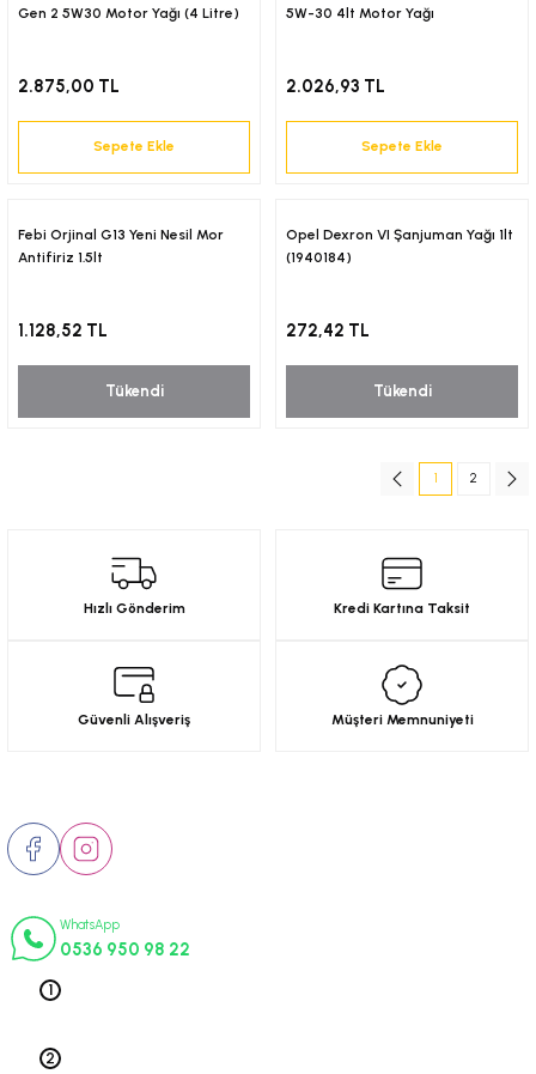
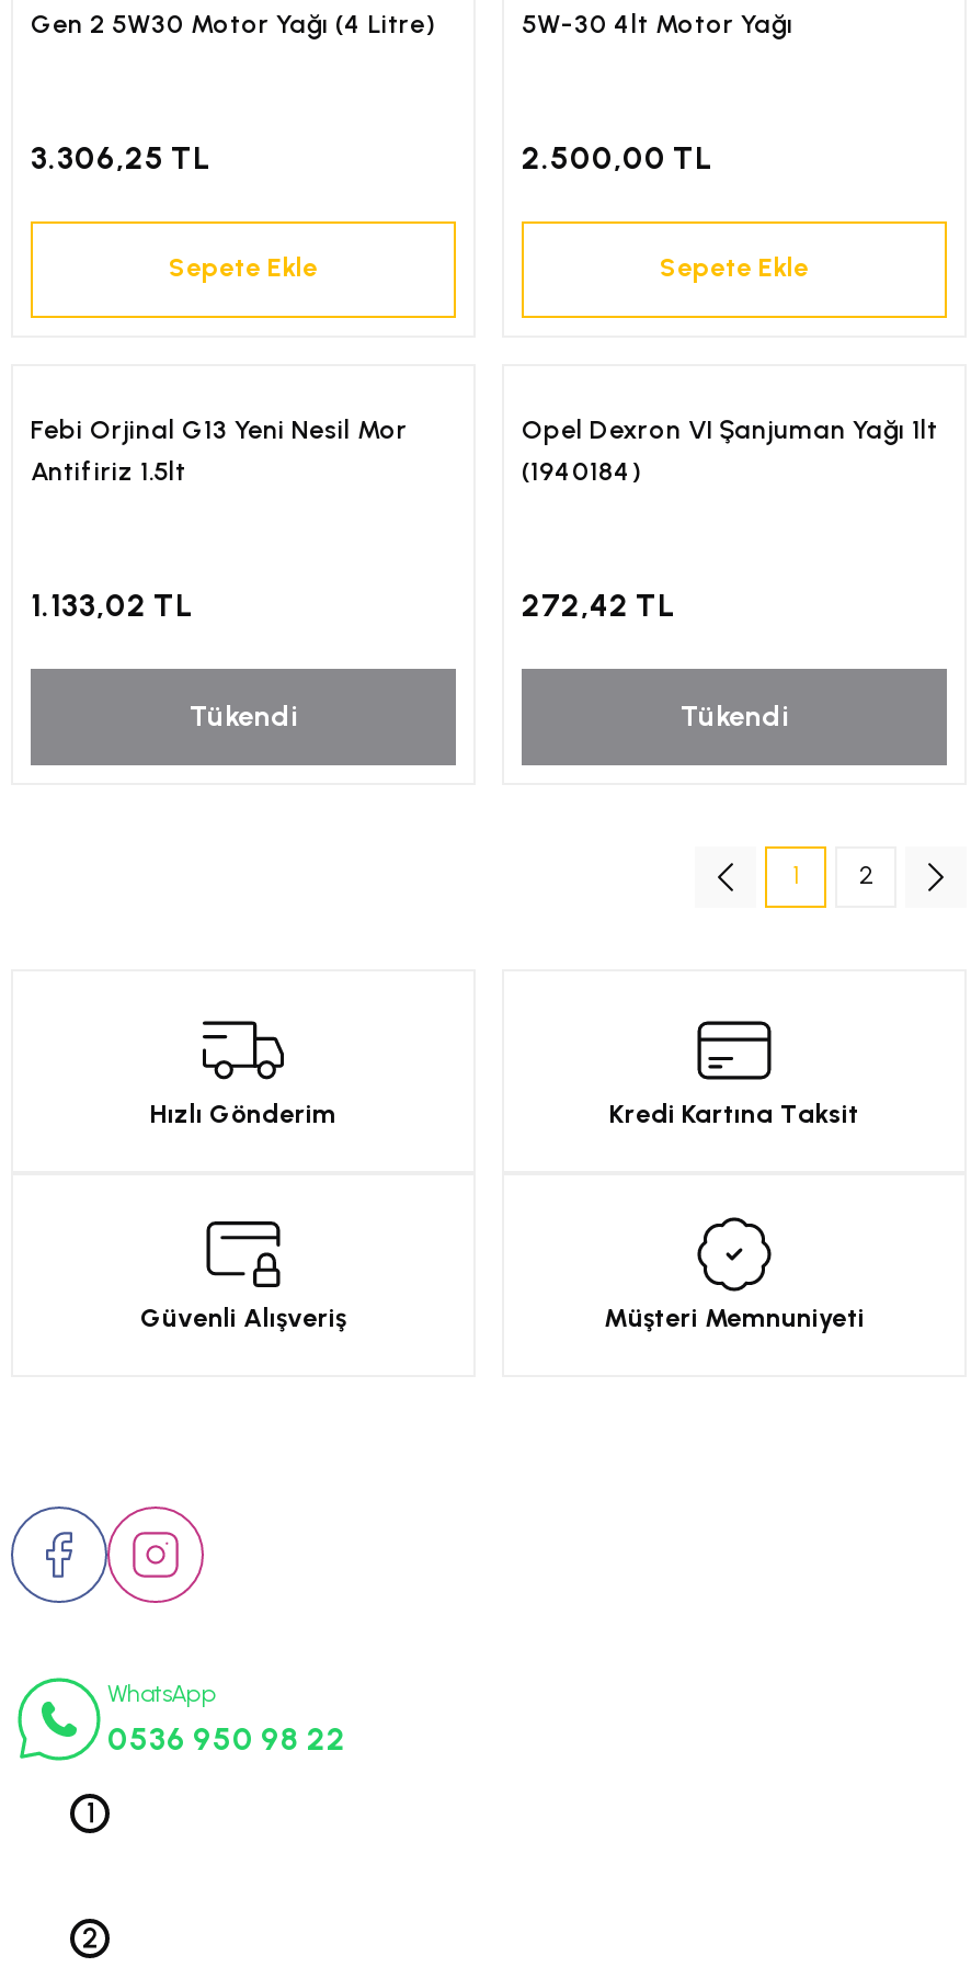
[18,75,120,97] 2.875,00 TL -> [31,137,210,177] 3.306,25 TL
[286,75,385,97] 2.026,93 TL -> [522,137,712,177] 2.500,00 TL
[18,319,108,341] 1.128,52 TL -> [31,585,193,624] 1.133,02 TL

